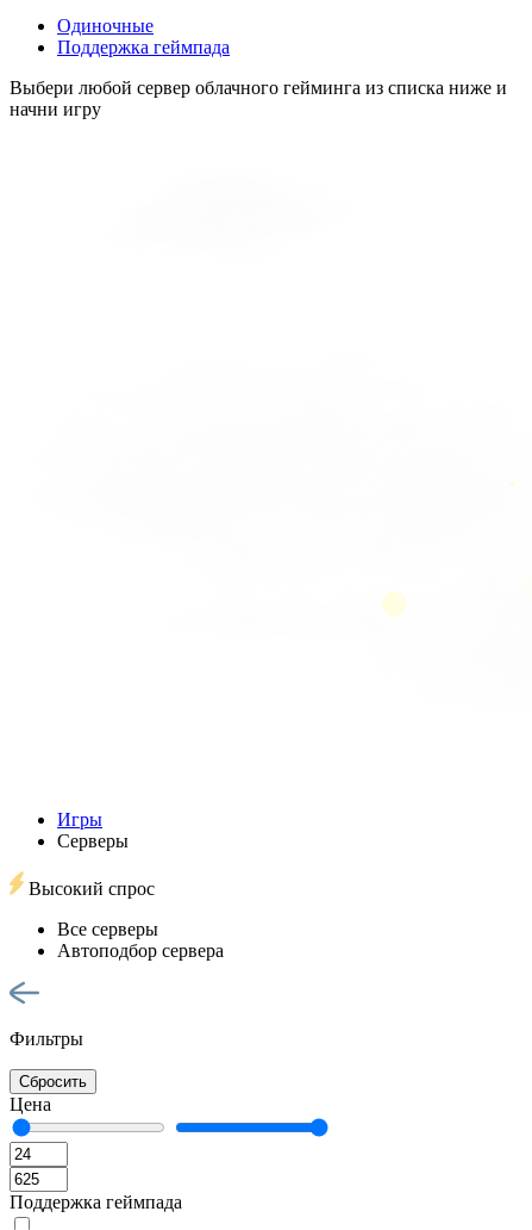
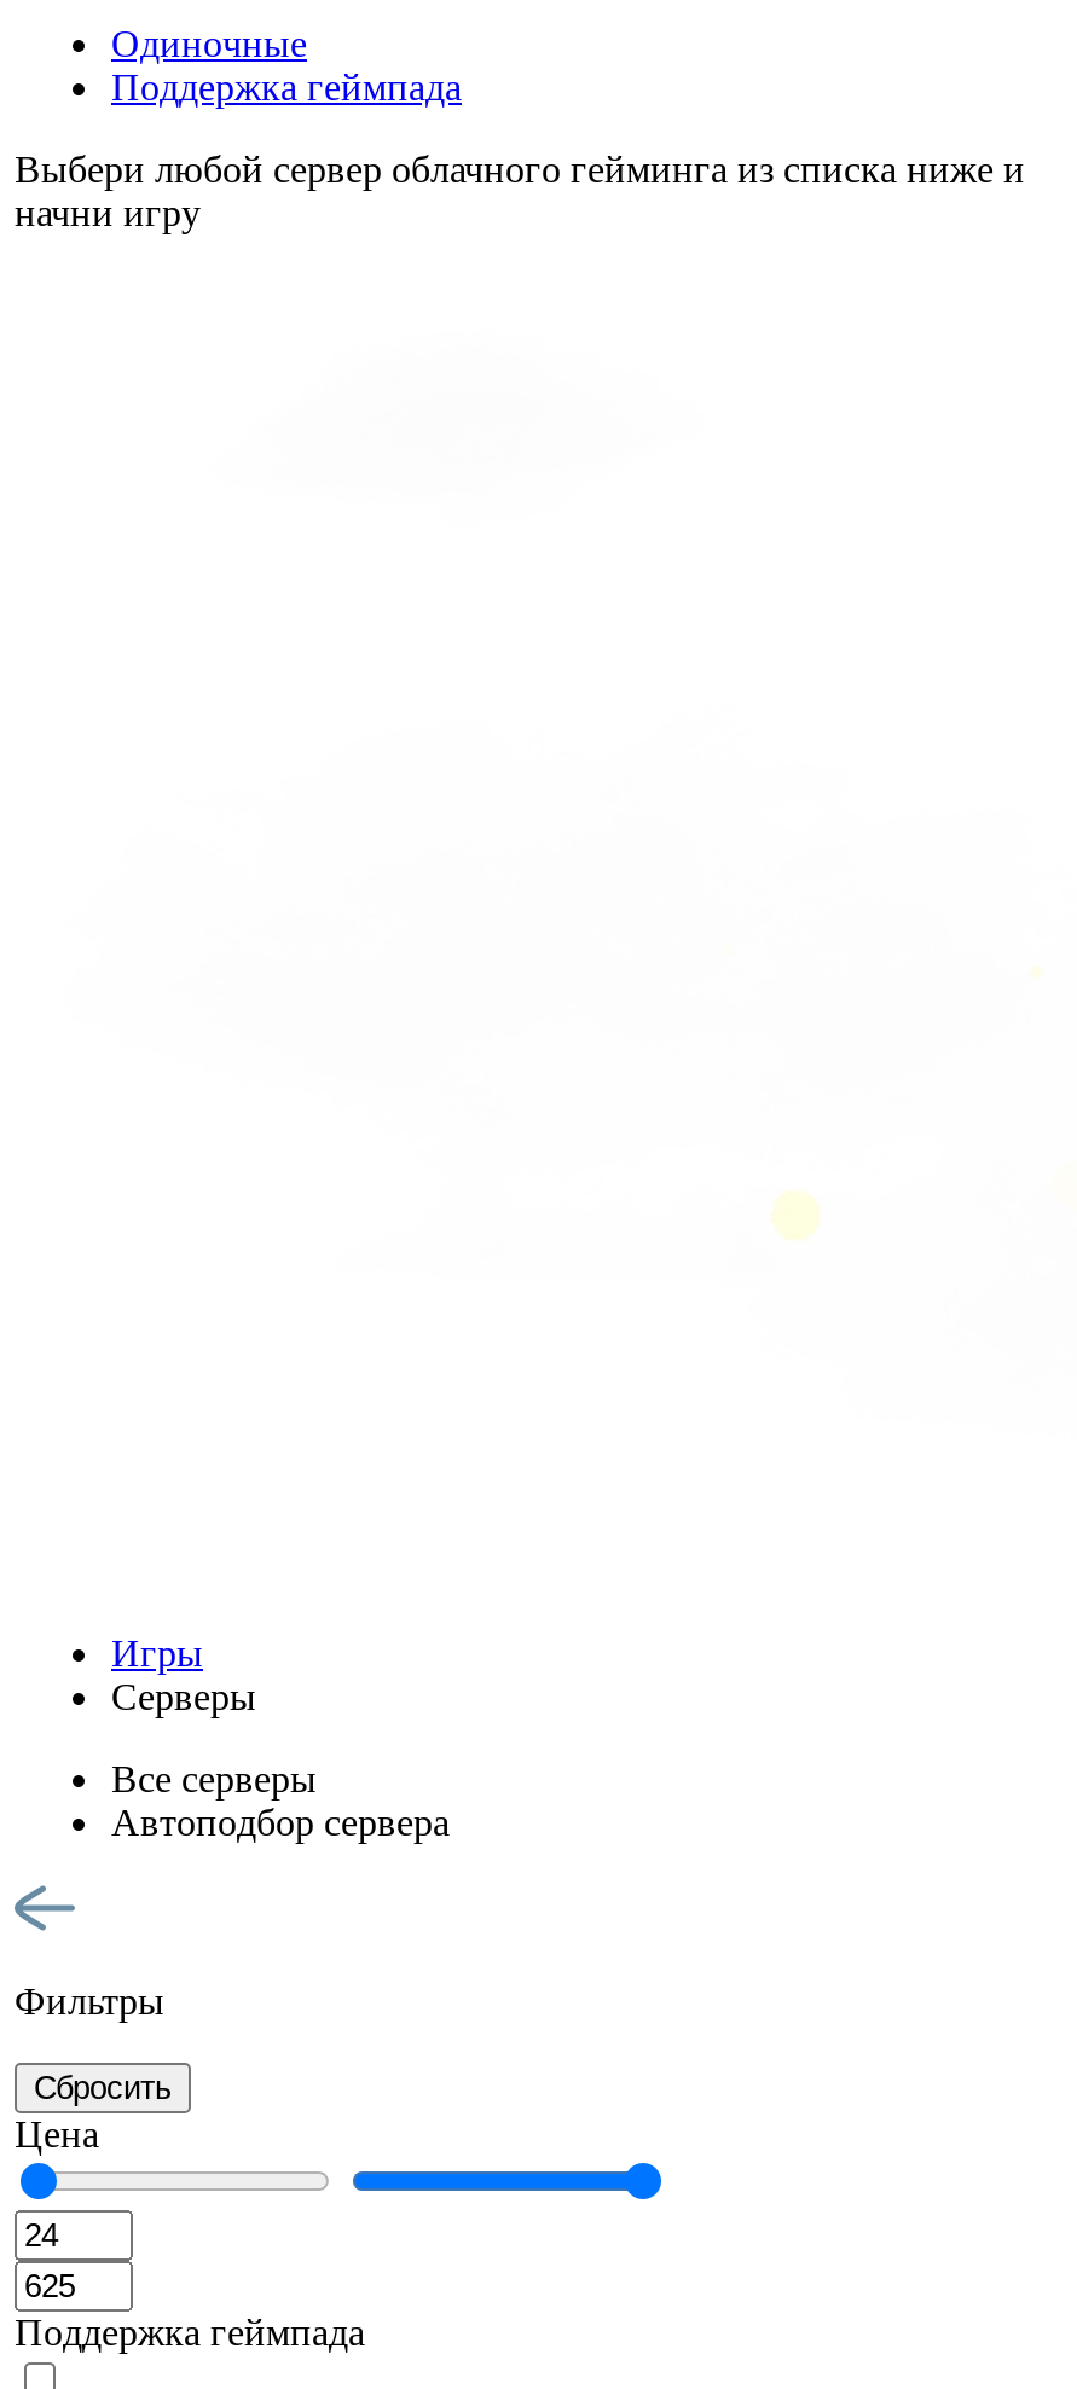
[24,878,155,898] Высокий спрос -> none

